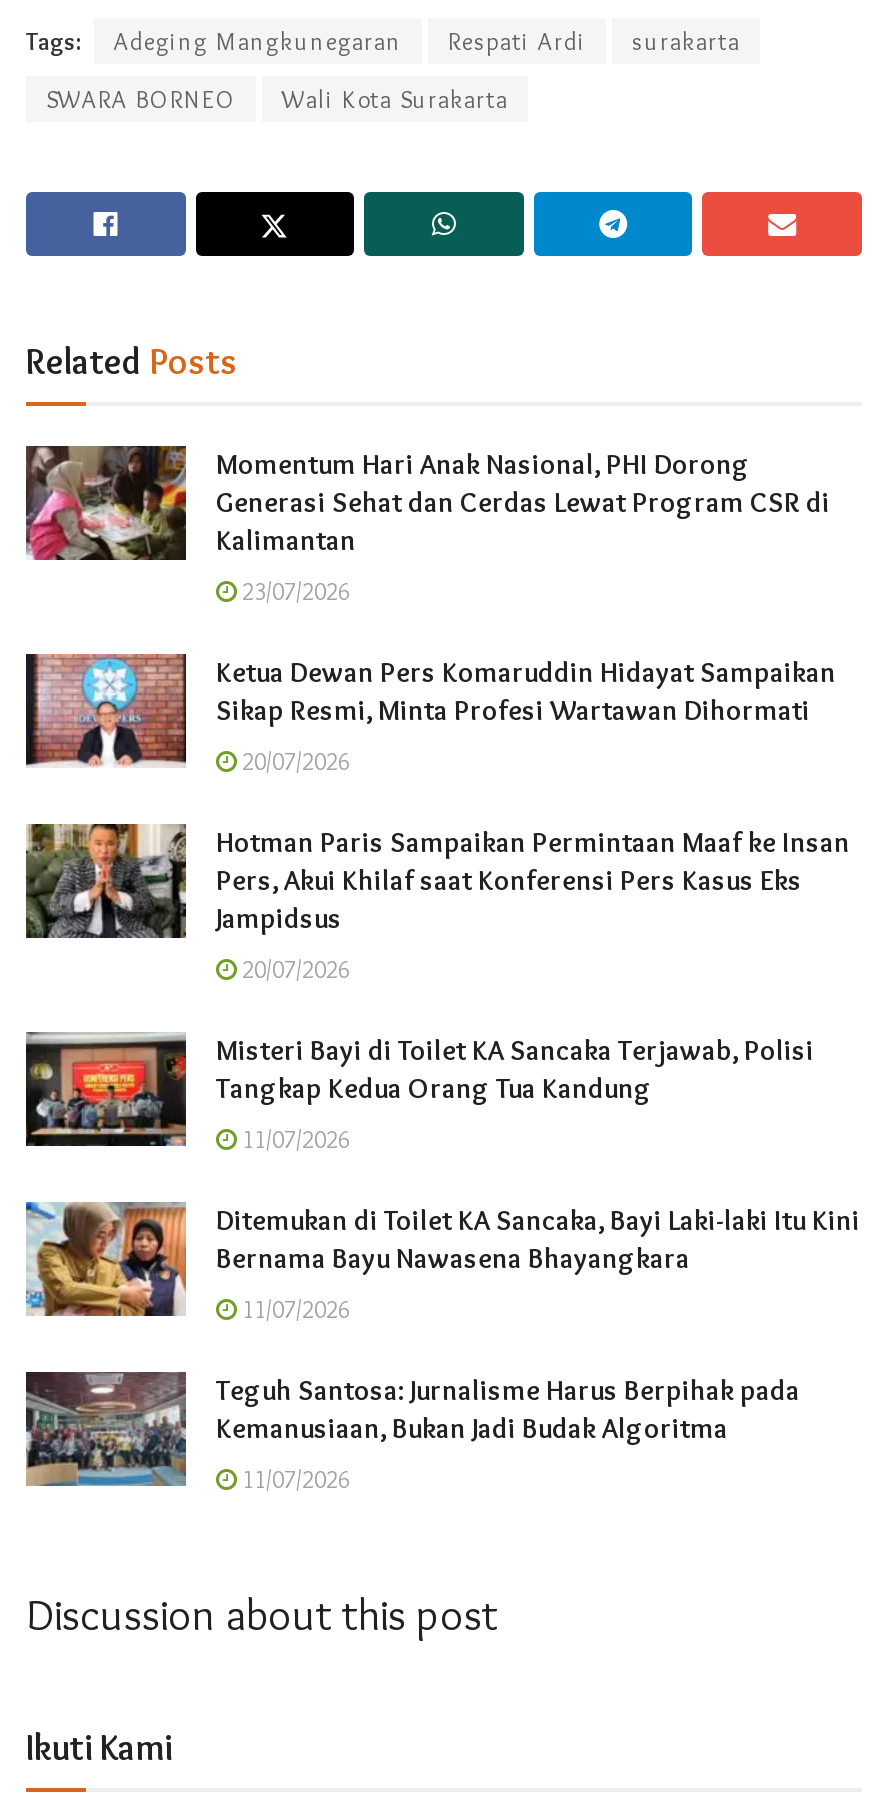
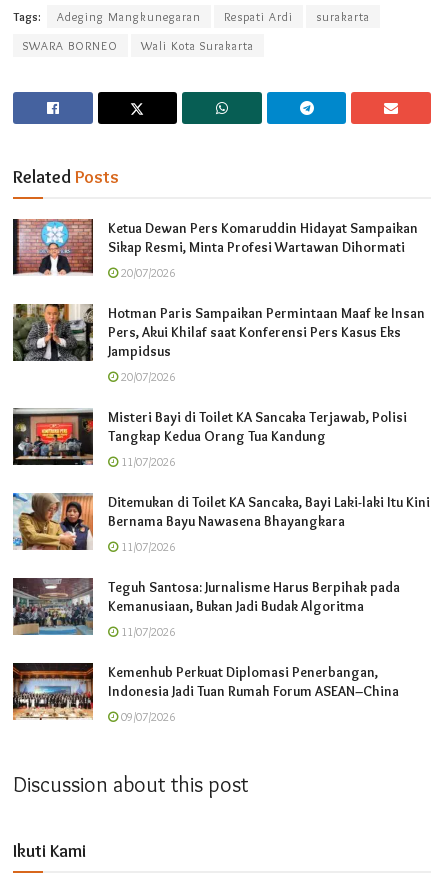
[24,444,830,606] [image] | Momentum Hari Anak Nasional, PHI Dorong | Generasi Sehat dan Cerdas Lewat Program CSR di | Kalimantan | 23/07/2026 -> none
moved [24,650,860,1494] -> [12,217,430,639]: [image] | Ketua Dewan Pers Komaruddin Hidayat Sampaikan | Sikap Resmi, Minta Profesi Wartawan Dihormati | ... | Kemanusiaan, Bukan Jadi Budak Algoritma | 11/07/2026
none -> [12,663,399,724] [image] | Kemenhub Perkuat Diplomasi Penerbangan, | Indonesia Jadi Tuan Rumah Forum ASEAN–China | 09/07/2026

